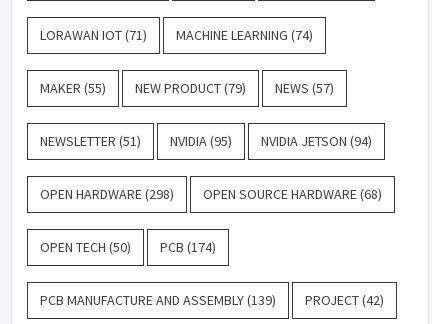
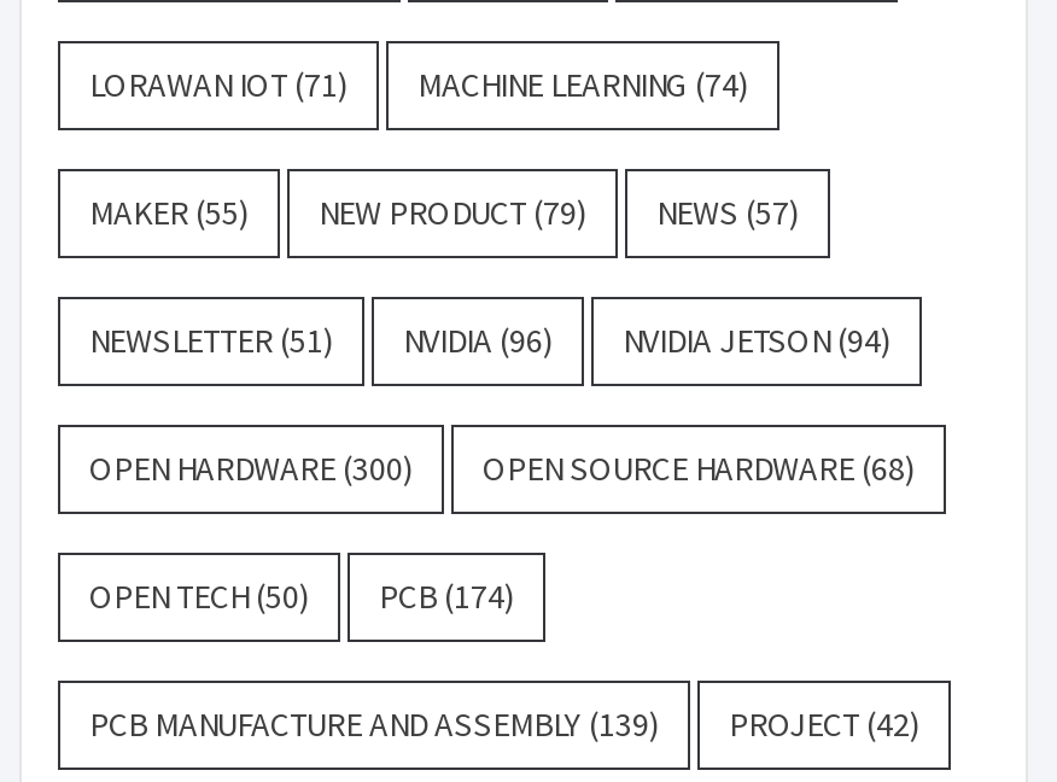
[40,132,372,150] NEWSLETTER (51) NVIDIA (95) NVIDIA JETSON (94) -> [89,318,890,362] NEWSLETTER (51) NVIDIA (96) NVIDIA JETSON (94)
[40,185,174,203] OPEN HARDWARE (298) -> [89,446,413,489] OPEN HARDWARE (300)

